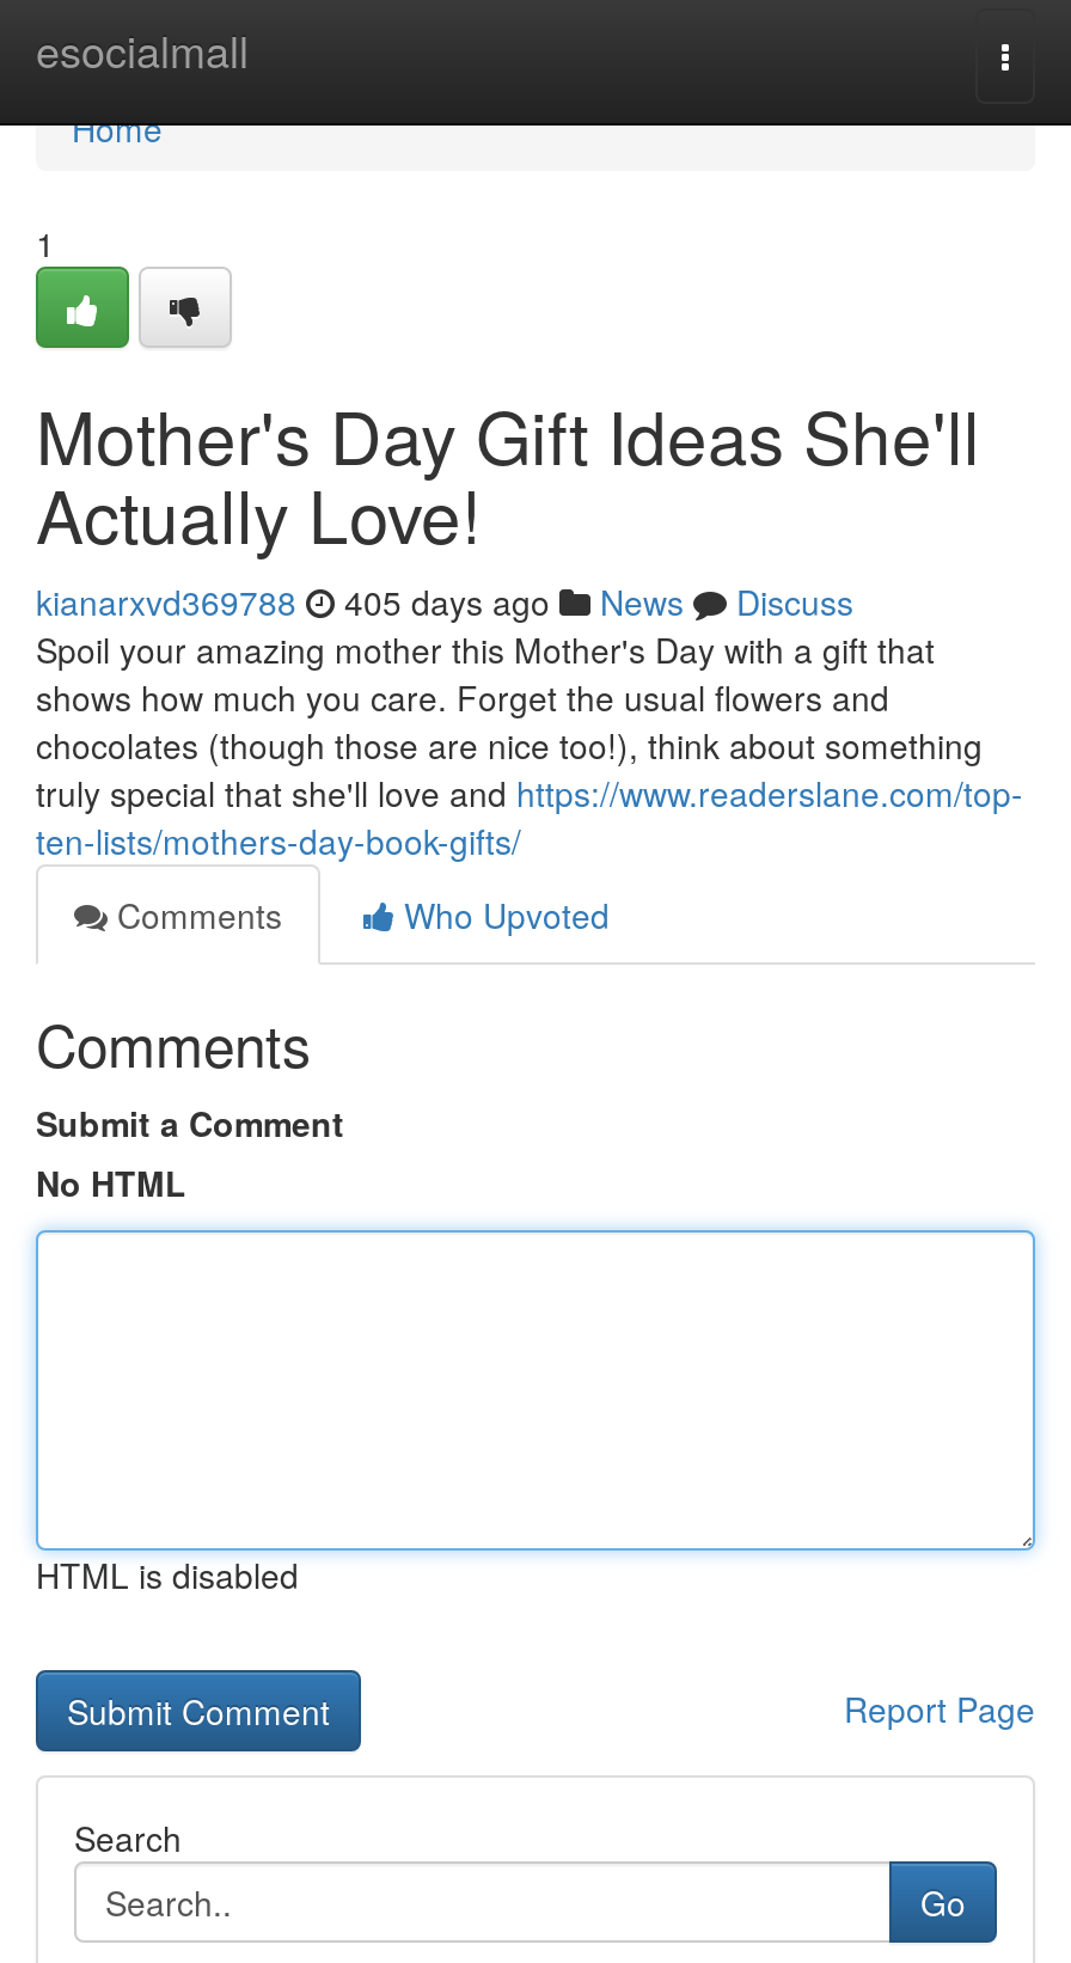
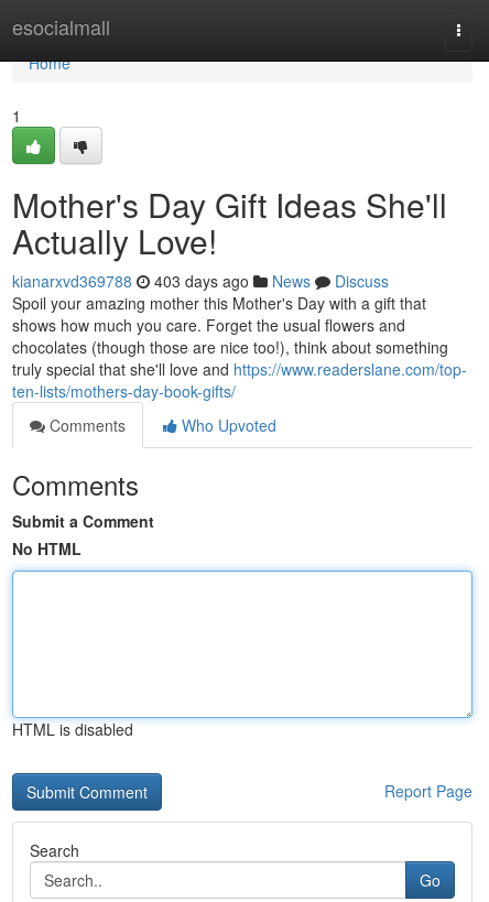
[36,577,853,625] kianarxvd369788 405 days ago News Discuss -> [12,270,389,292] kianarxvd369788 403 days ago News Discuss

